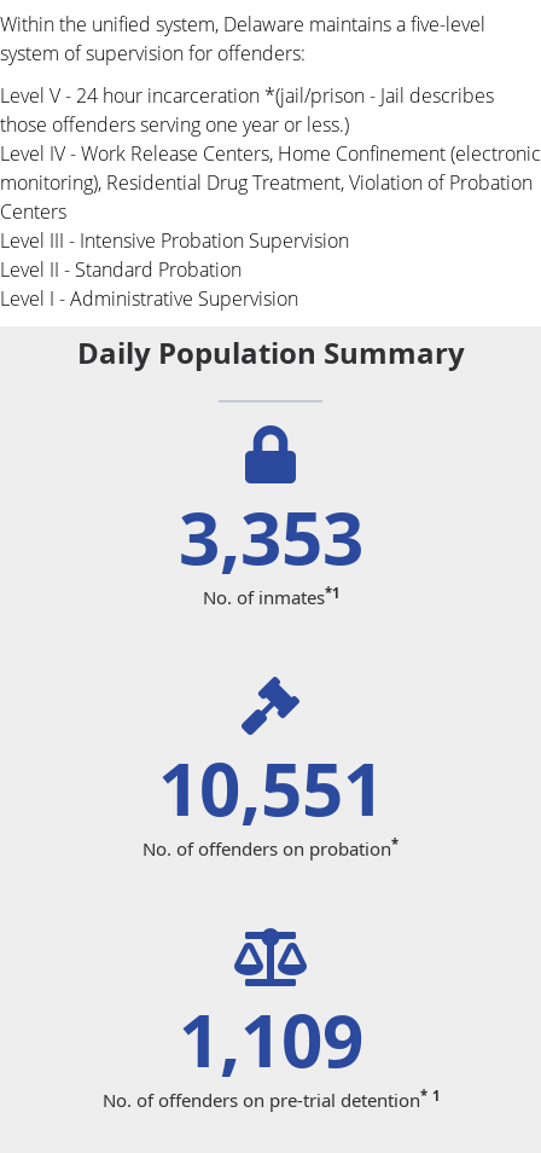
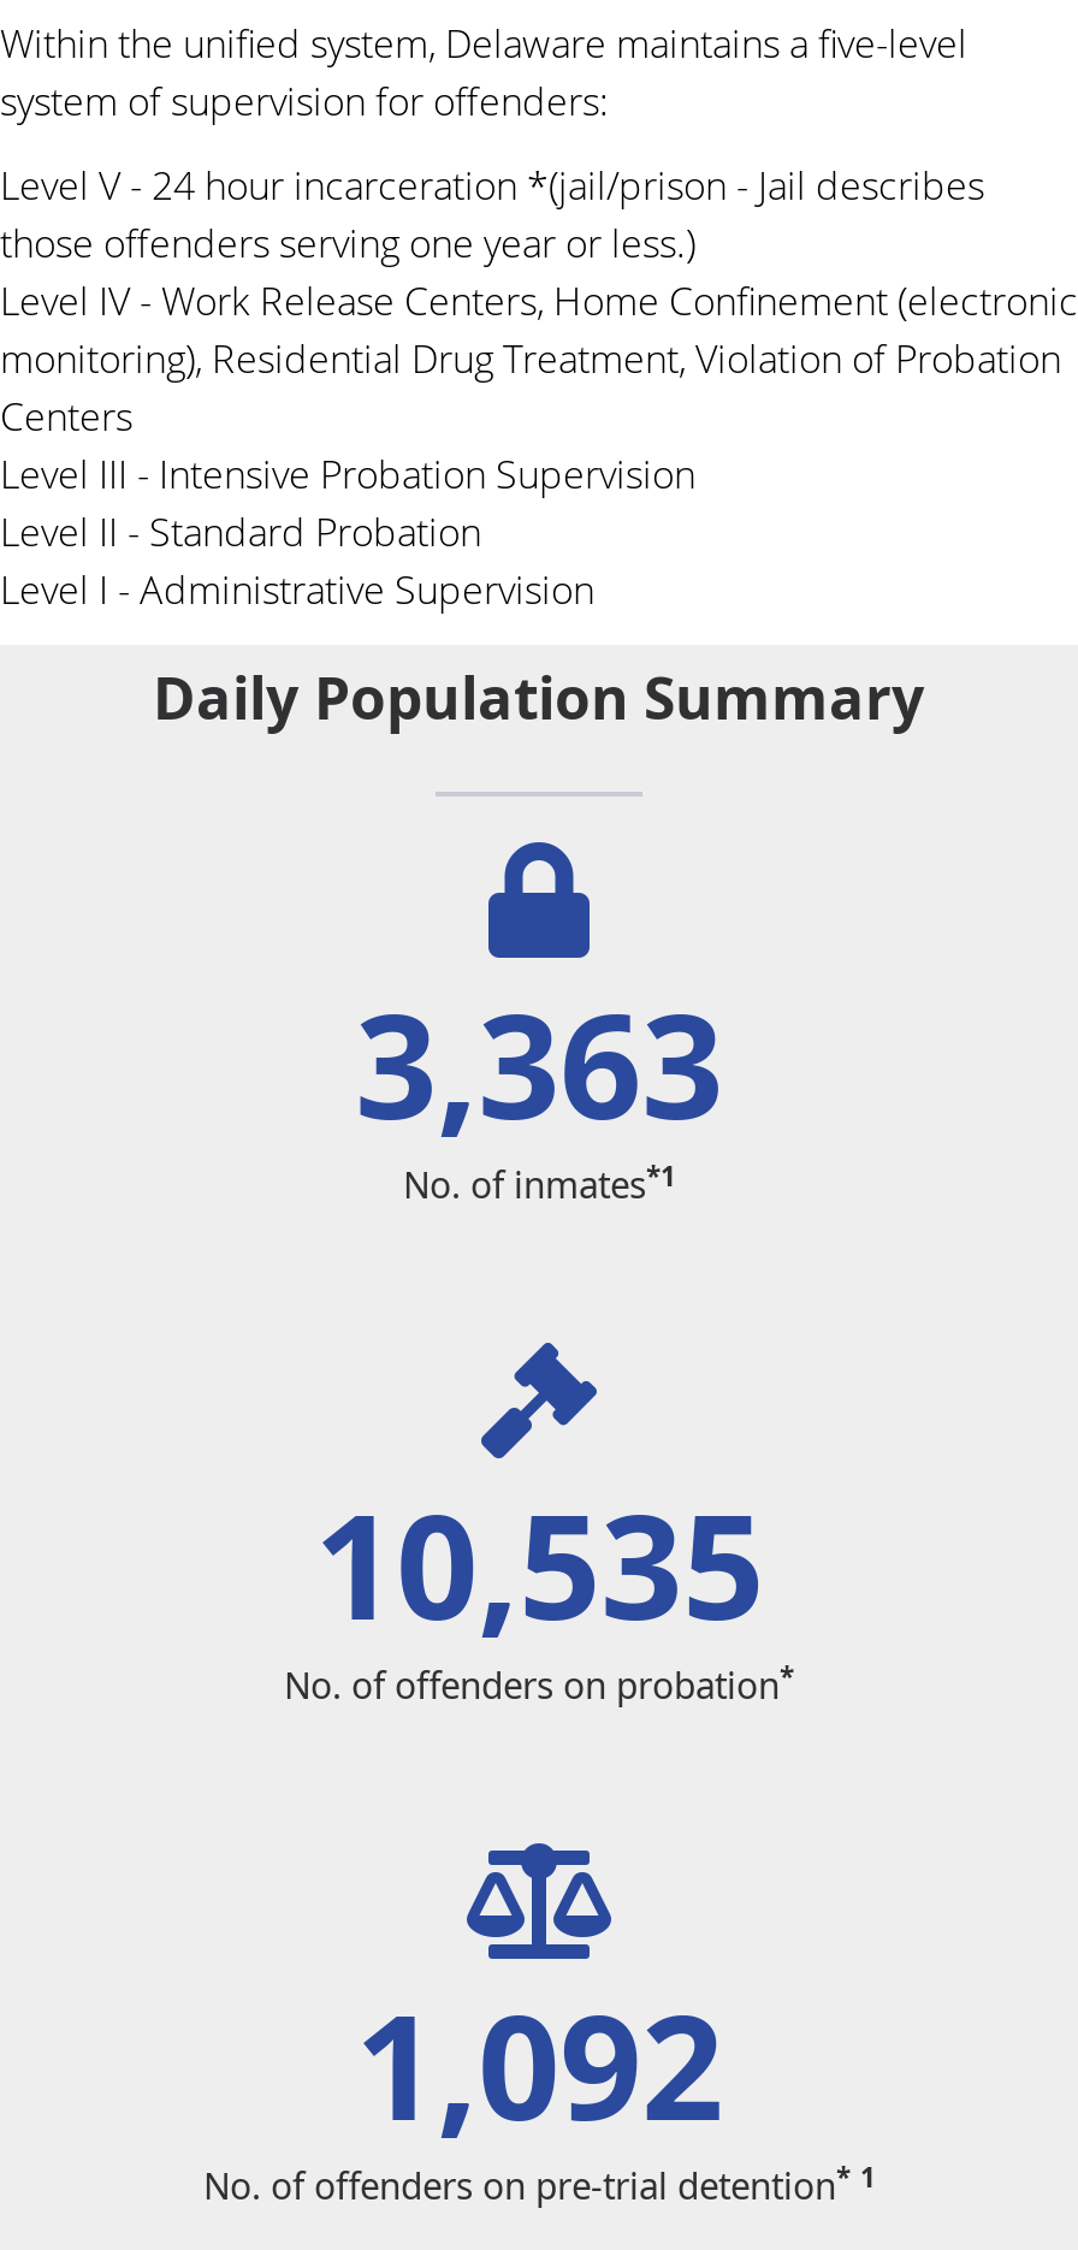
[178,487,363,587] 3,353 -> [355,966,723,1163] 3,363
[158,739,383,838] 10,551 -> [314,1466,764,1664] 10,535
[178,990,363,1089] 1,109 -> [355,1967,723,2164] 1,092

